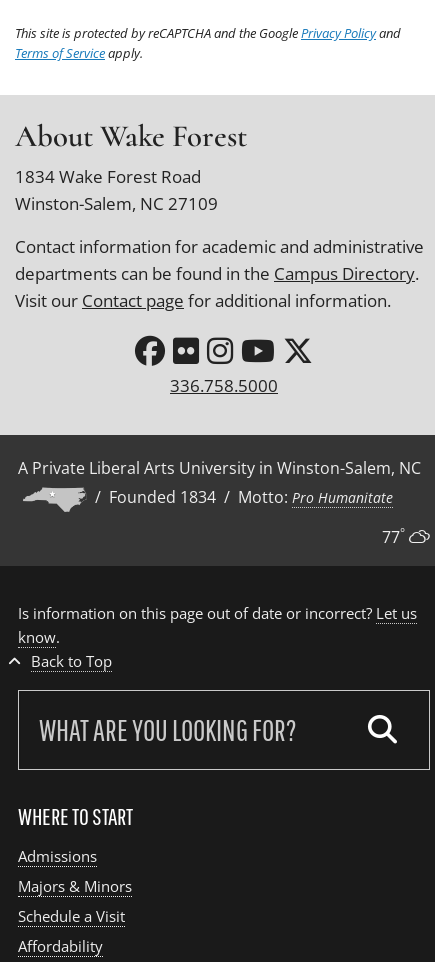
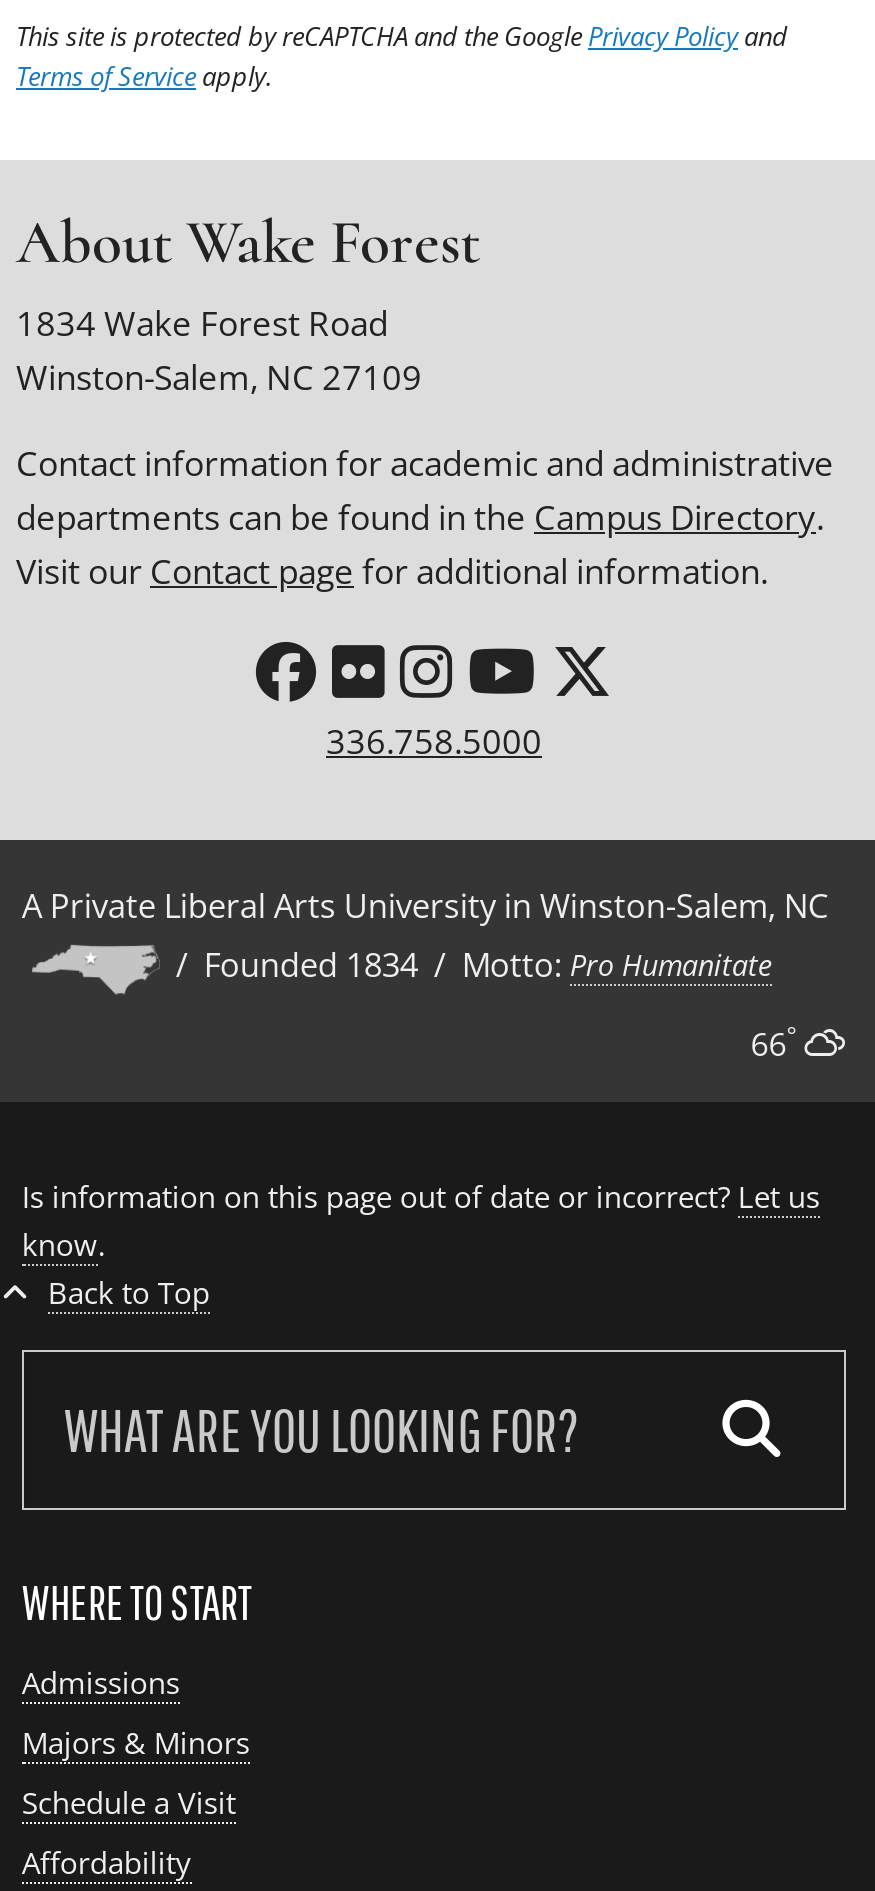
[382,524,405,548] 77° -> [750,1017,796,1065] 66°

